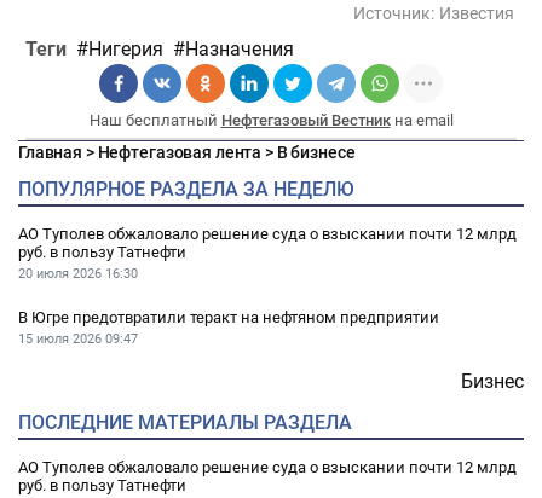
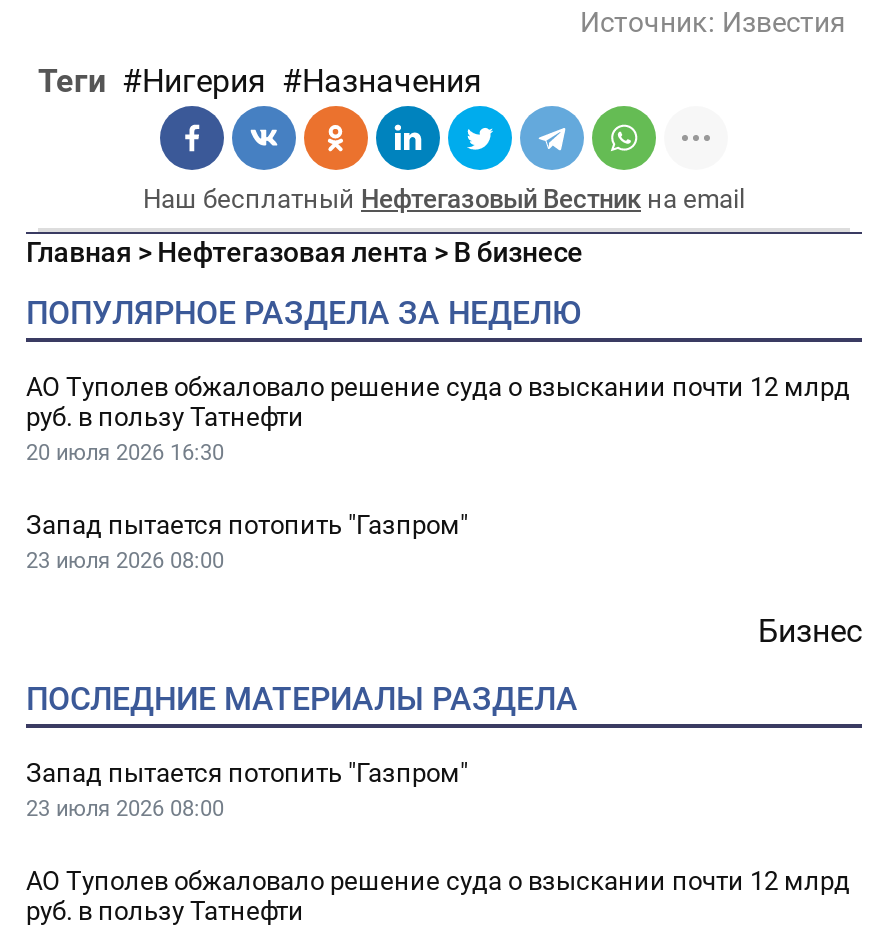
[18,309,439,347] В Югре предотвратили теракт на нефтяном предприятии | 15 июля 2026 09:47 -> [26,511,468,575] Запад пытается потопить "Газпром" | 23 июля 2026 08:00
none -> [26,759,468,823] Запад пытается потопить "Газпром" | 23 июля 2026 08:00

